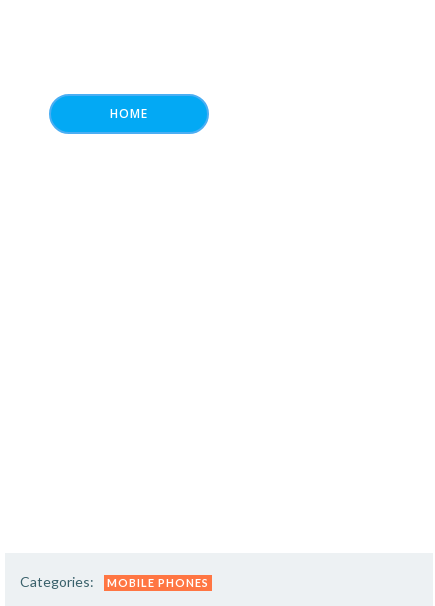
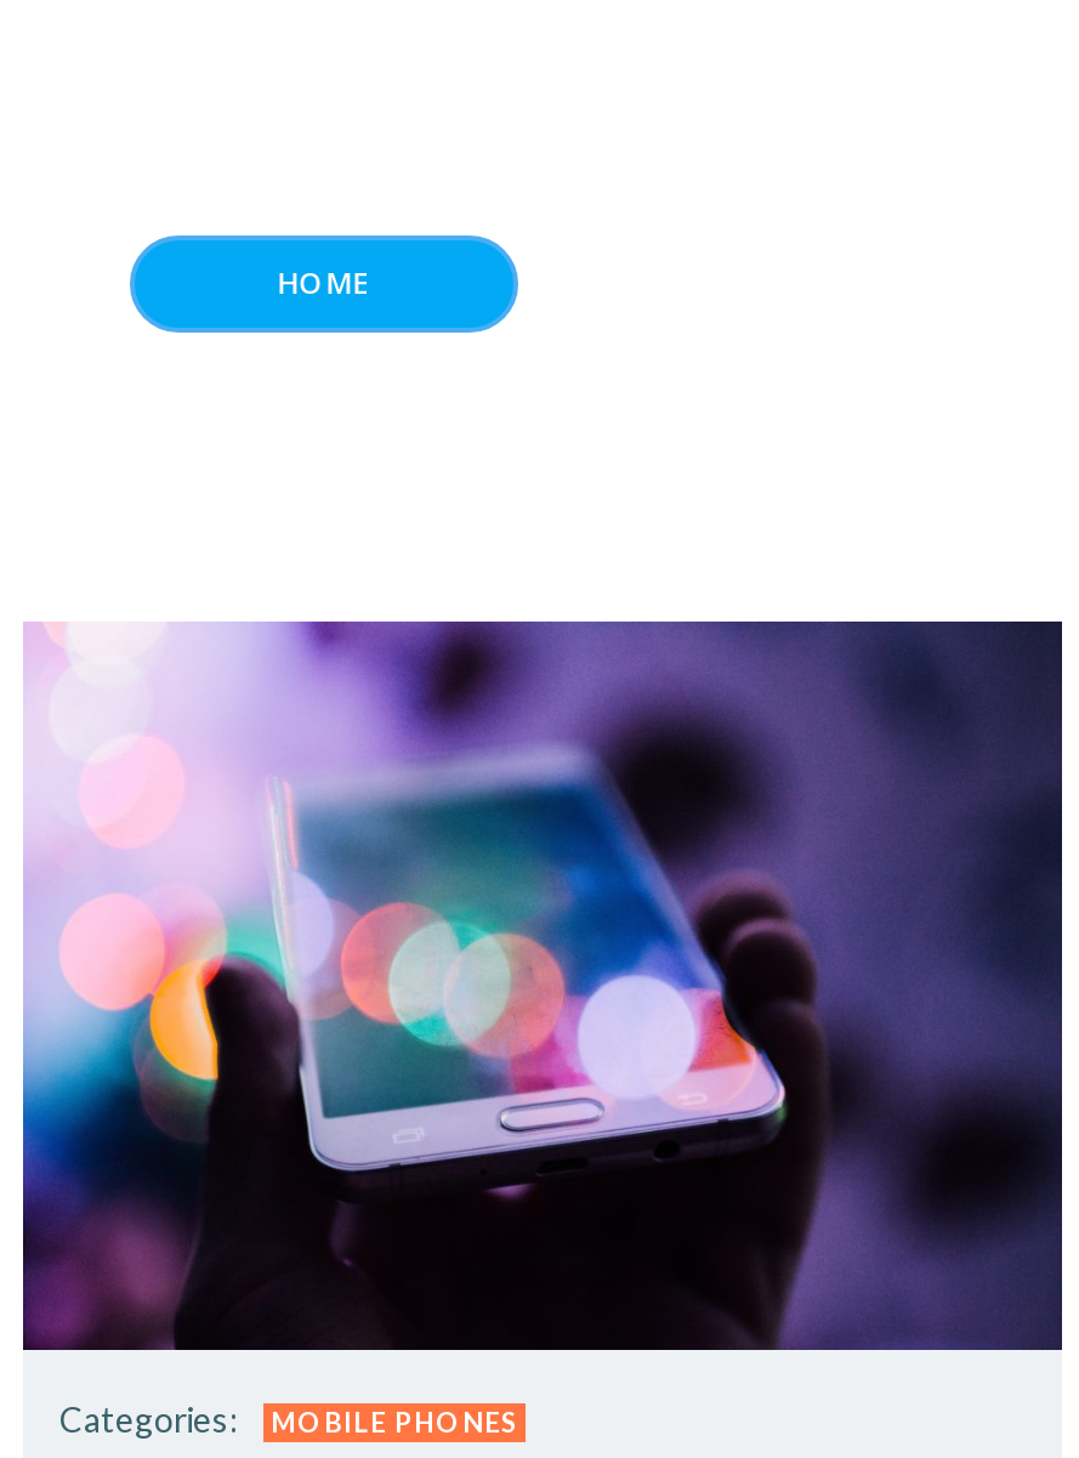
none -> [21,619,1064,1352] [image]

